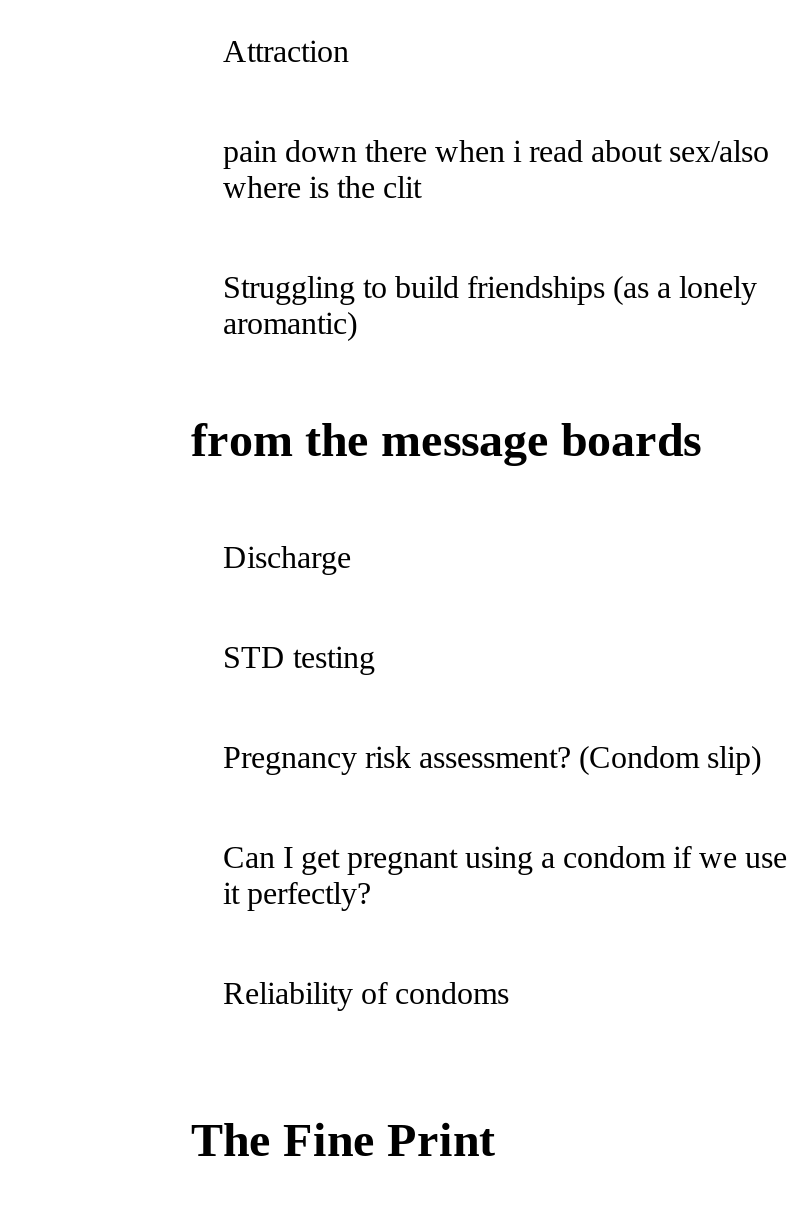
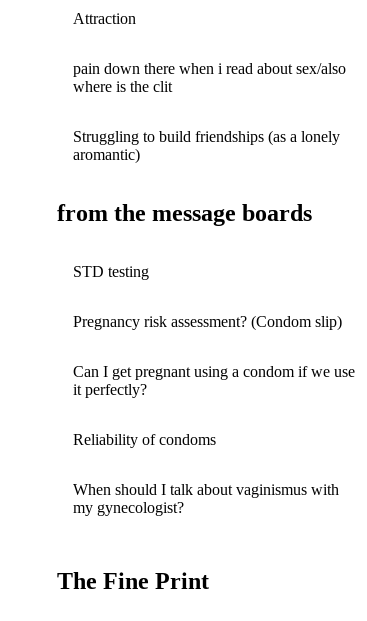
[223,540,351,574] Discharge -> none
moved [223,640,787,1010] -> [73,263,355,448]: STD testing | Pregnancy risk assessment? (Condom slip) | Can I get pregnant using a condom if we use | it perfectly? | Reliability of condoms
none -> [73,481,339,516] When should I talk about vaginismus with | my gynecologist?

